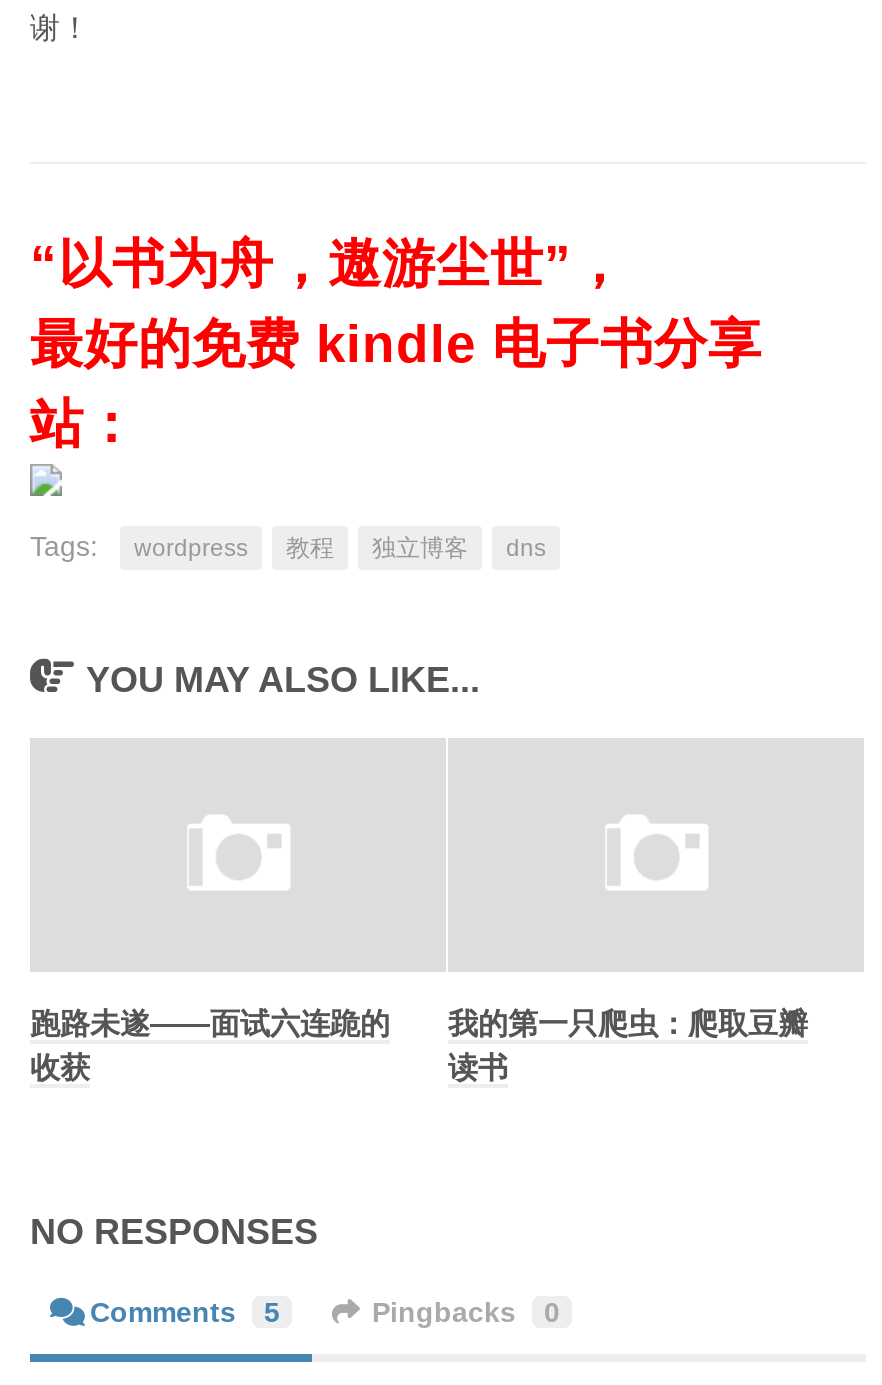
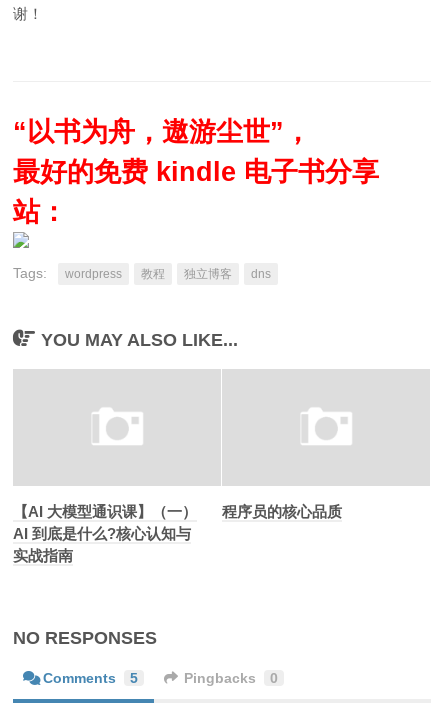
[30,1006,390,1084] 跑路未遂——面试六连跪的 | 收获 -> [13,503,197,564] 【AI 大模型通识课】（一） | AI 到底是什么?核心认知与 | 实战指南
[448,1006,808,1084] 我的第一只爬虫：爬取豆瓣 | 读书 -> [222,503,342,520] 程序员的核心品质

